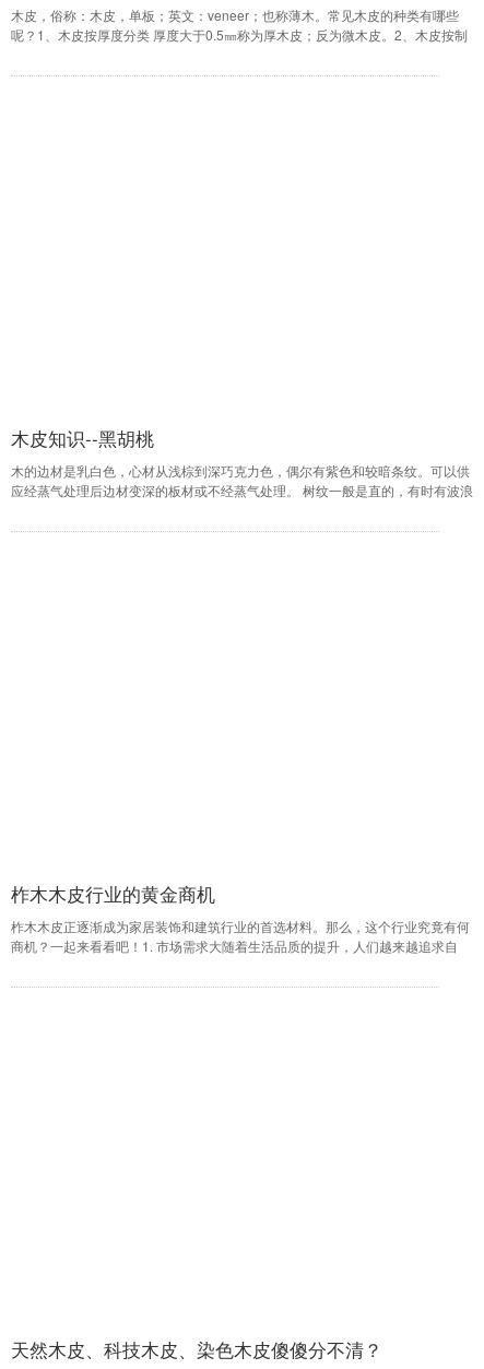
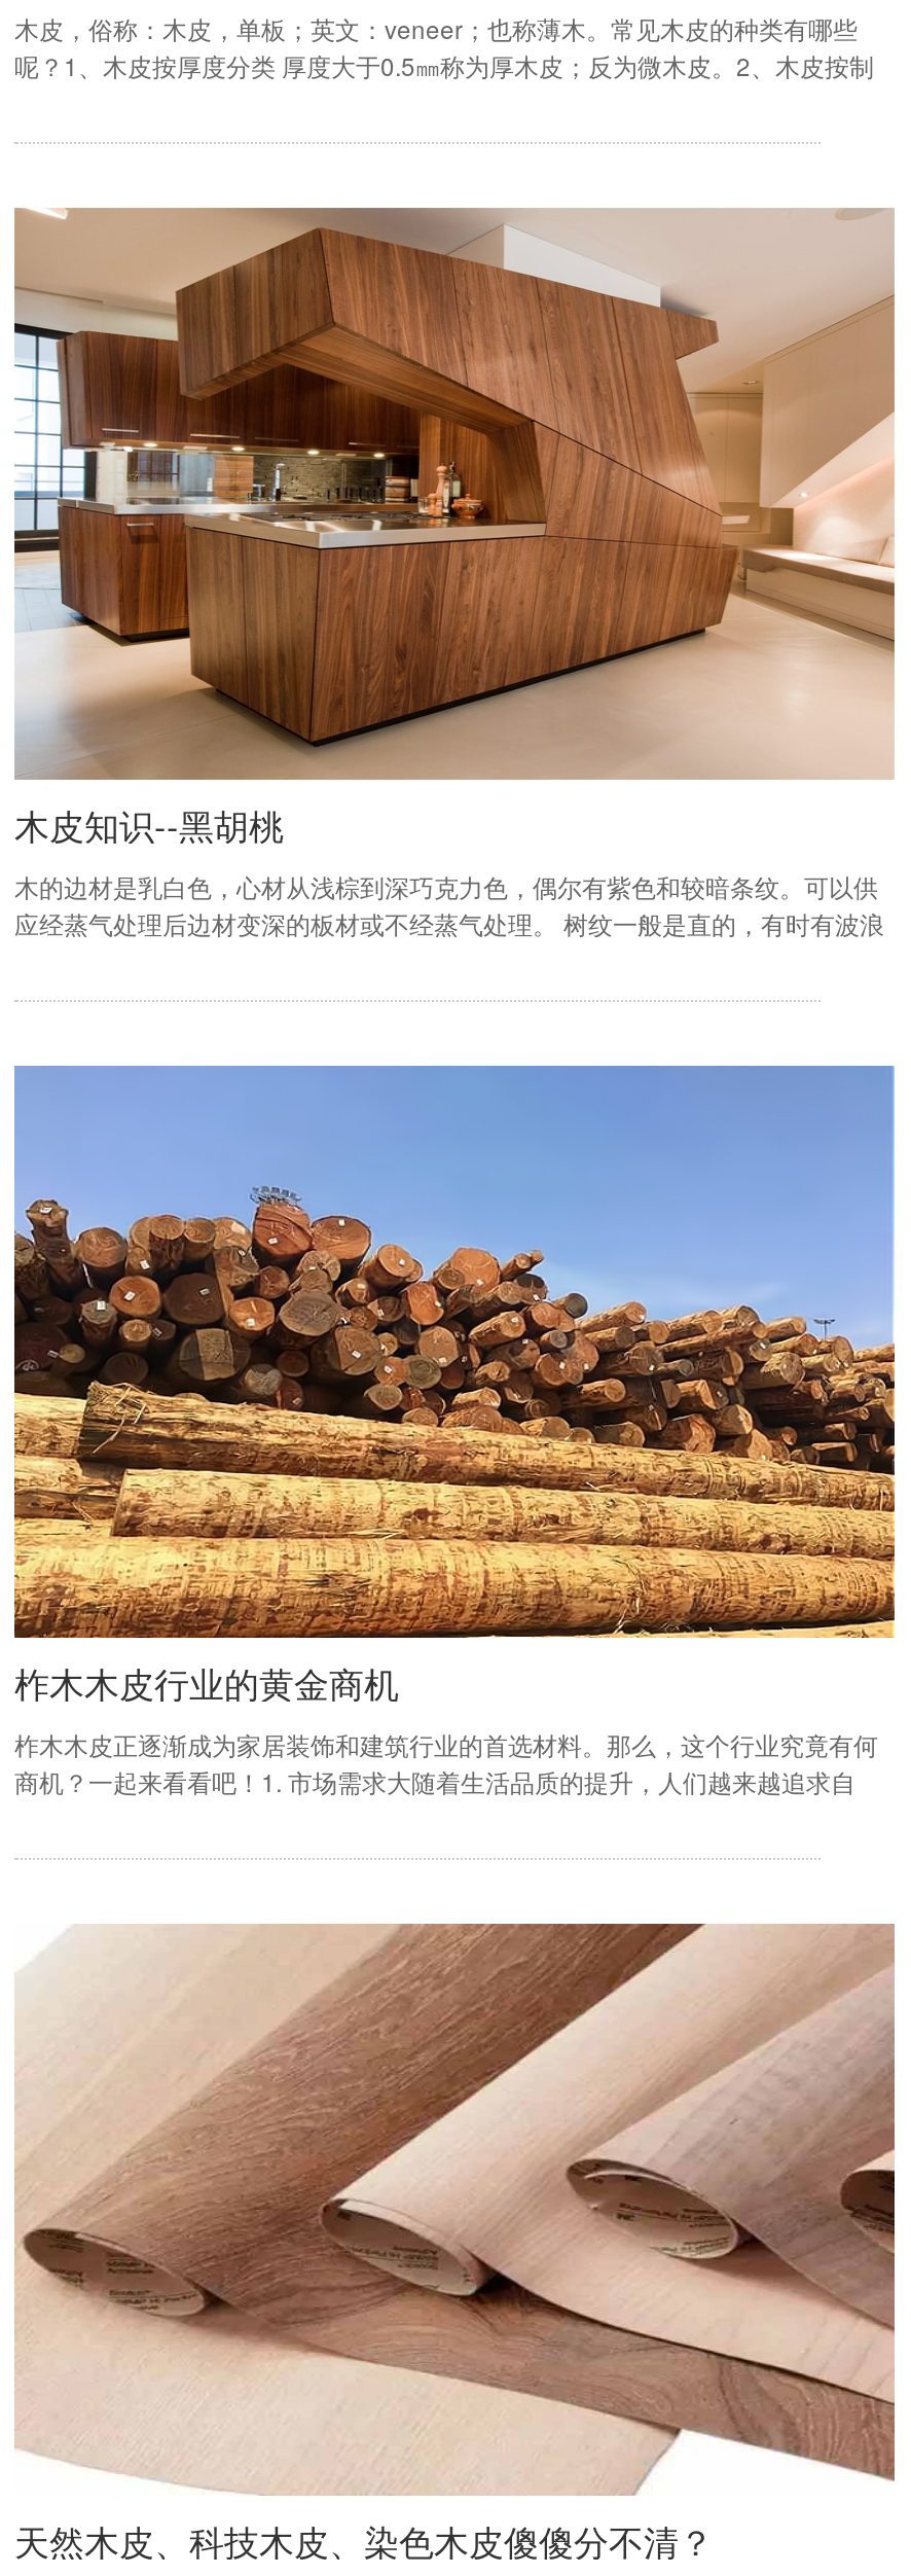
none -> [12,206,897,782] [image]
none -> [12,1064,897,1640] [image]
none -> [14,1922,897,2496] [image]

